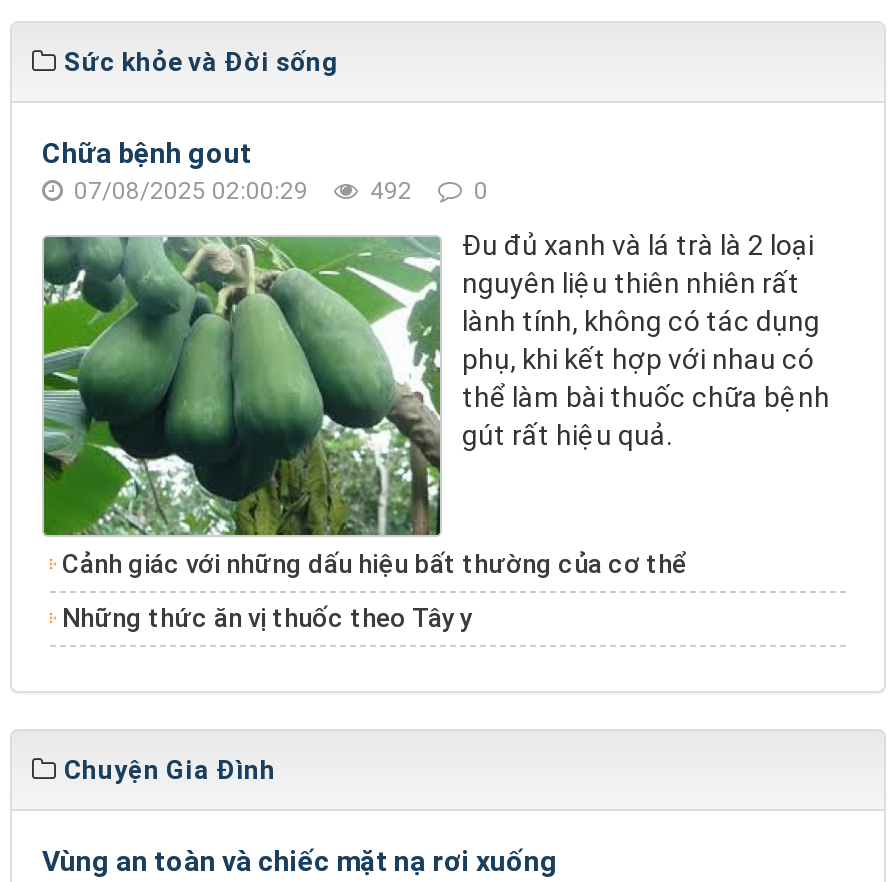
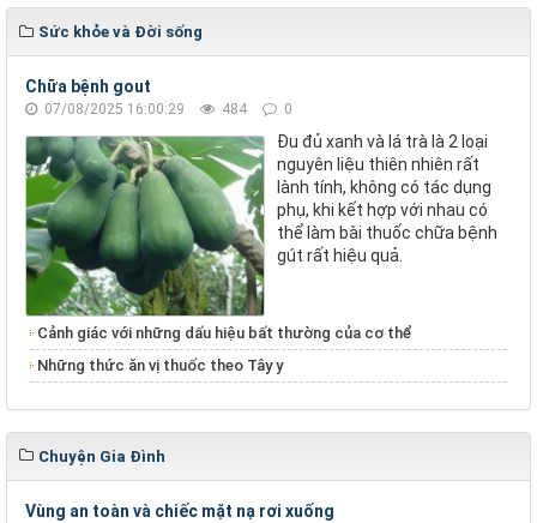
[68,178,308,206] 07/08/2025 02:00:29 -> [41,101,185,118] 07/08/2025 16:00:29
[364,178,412,206] 492 -> [218,101,247,118] 484

